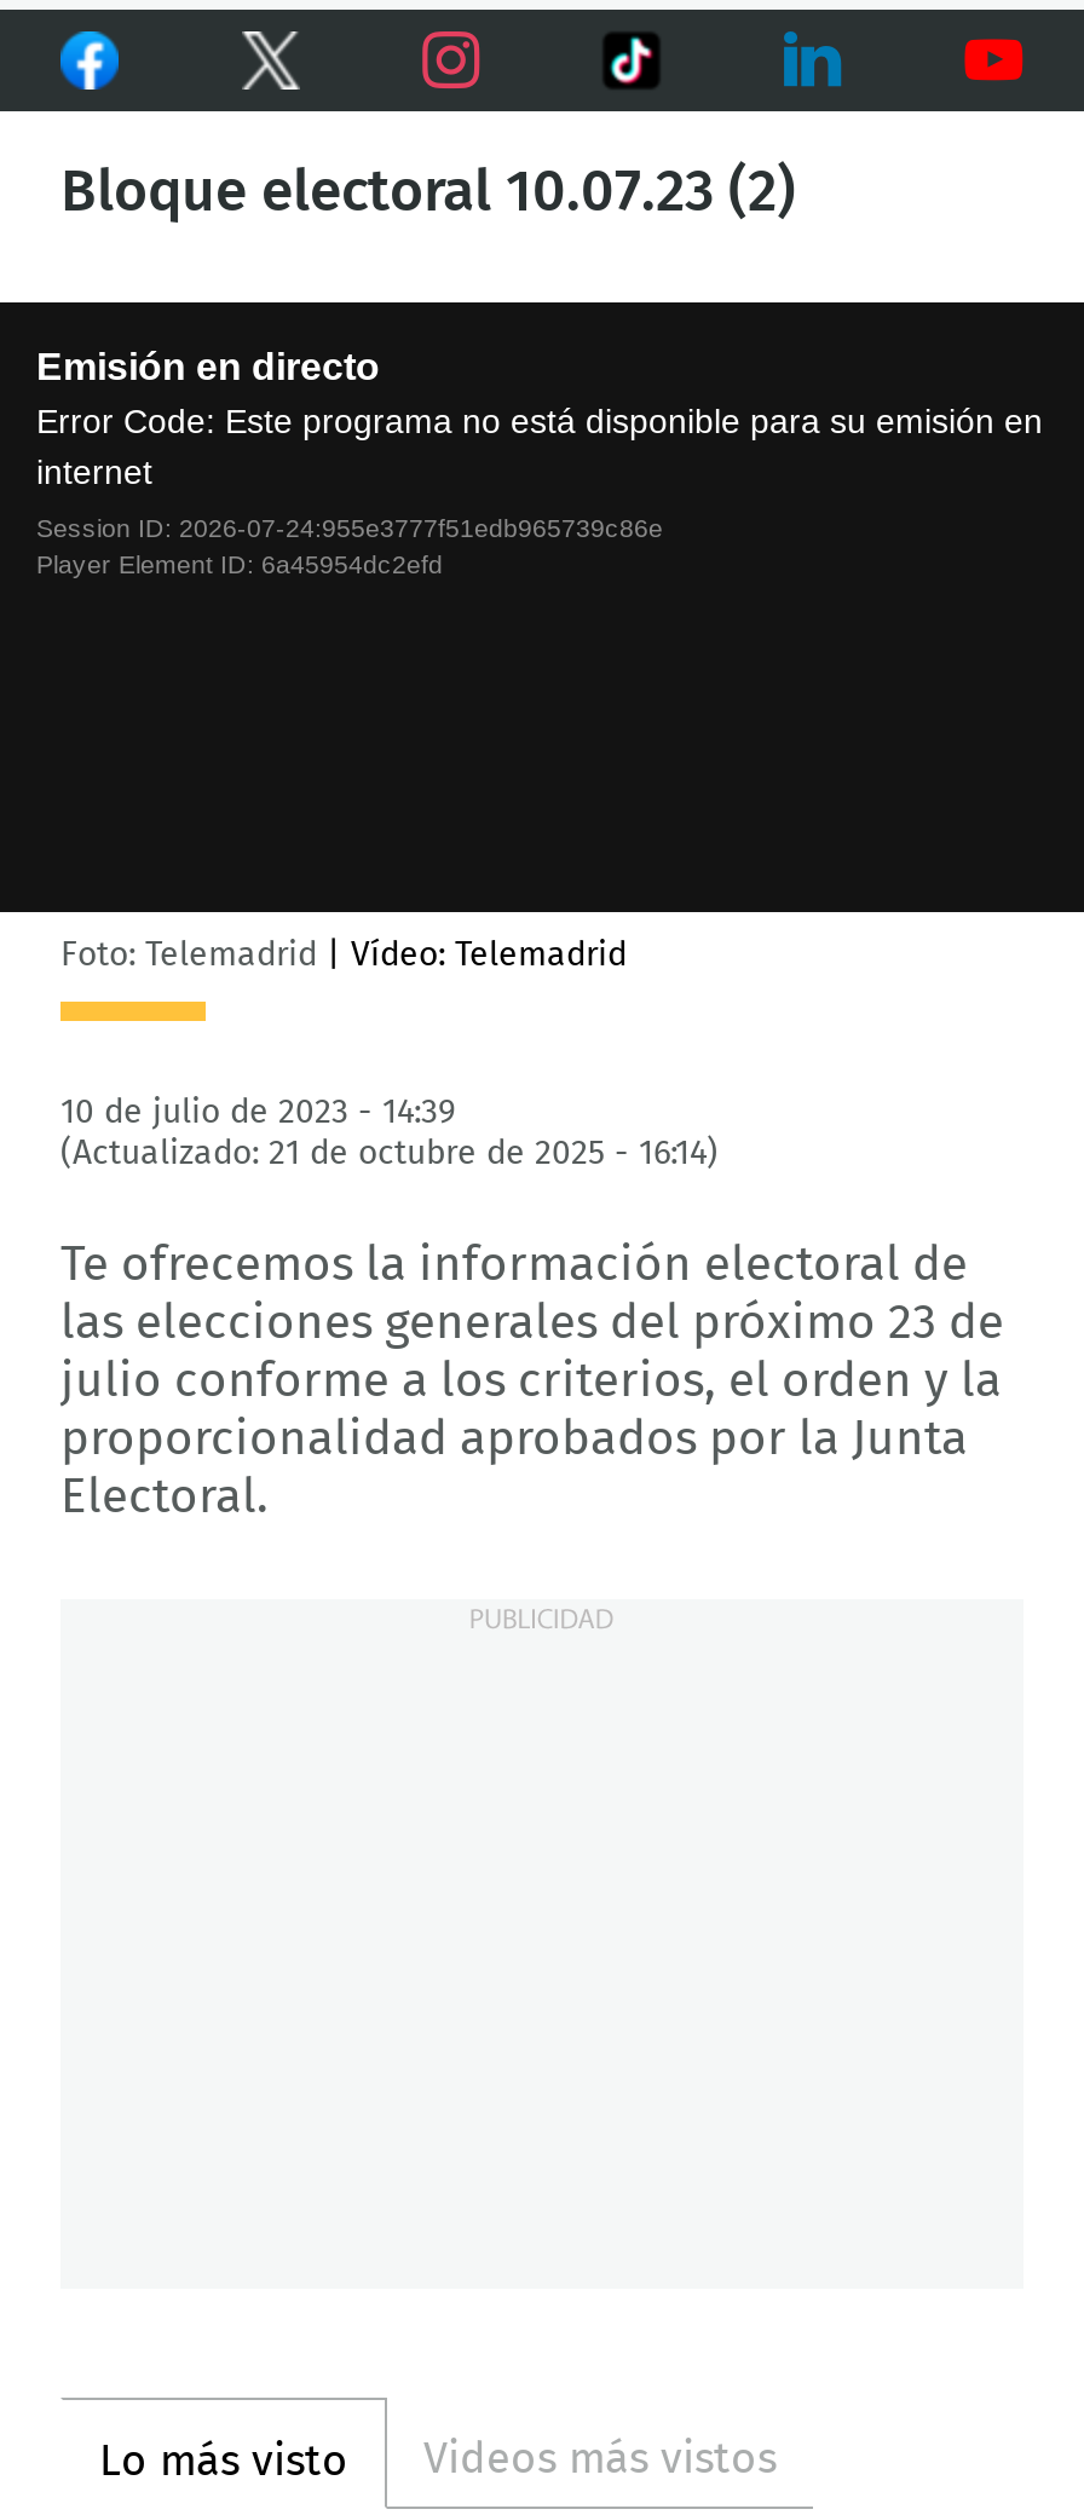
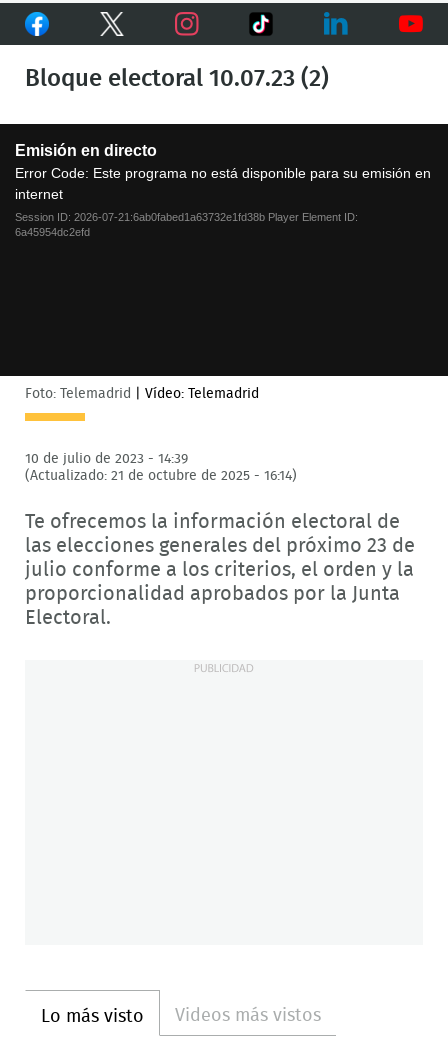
[36,513,663,579] Session ID: 2026-07-24:955e3777f51edb965739c86e | Player Element ID: 6a45954dc2efd -> [15,211,358,238] Session ID: 2026-07-21:6ab0fabed1a63732e1fd38b Player Element ID: | 6a45954dc2efd

